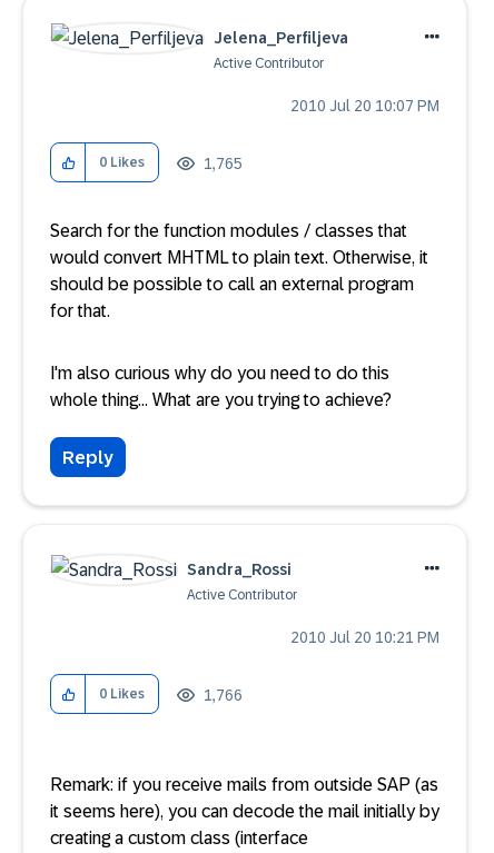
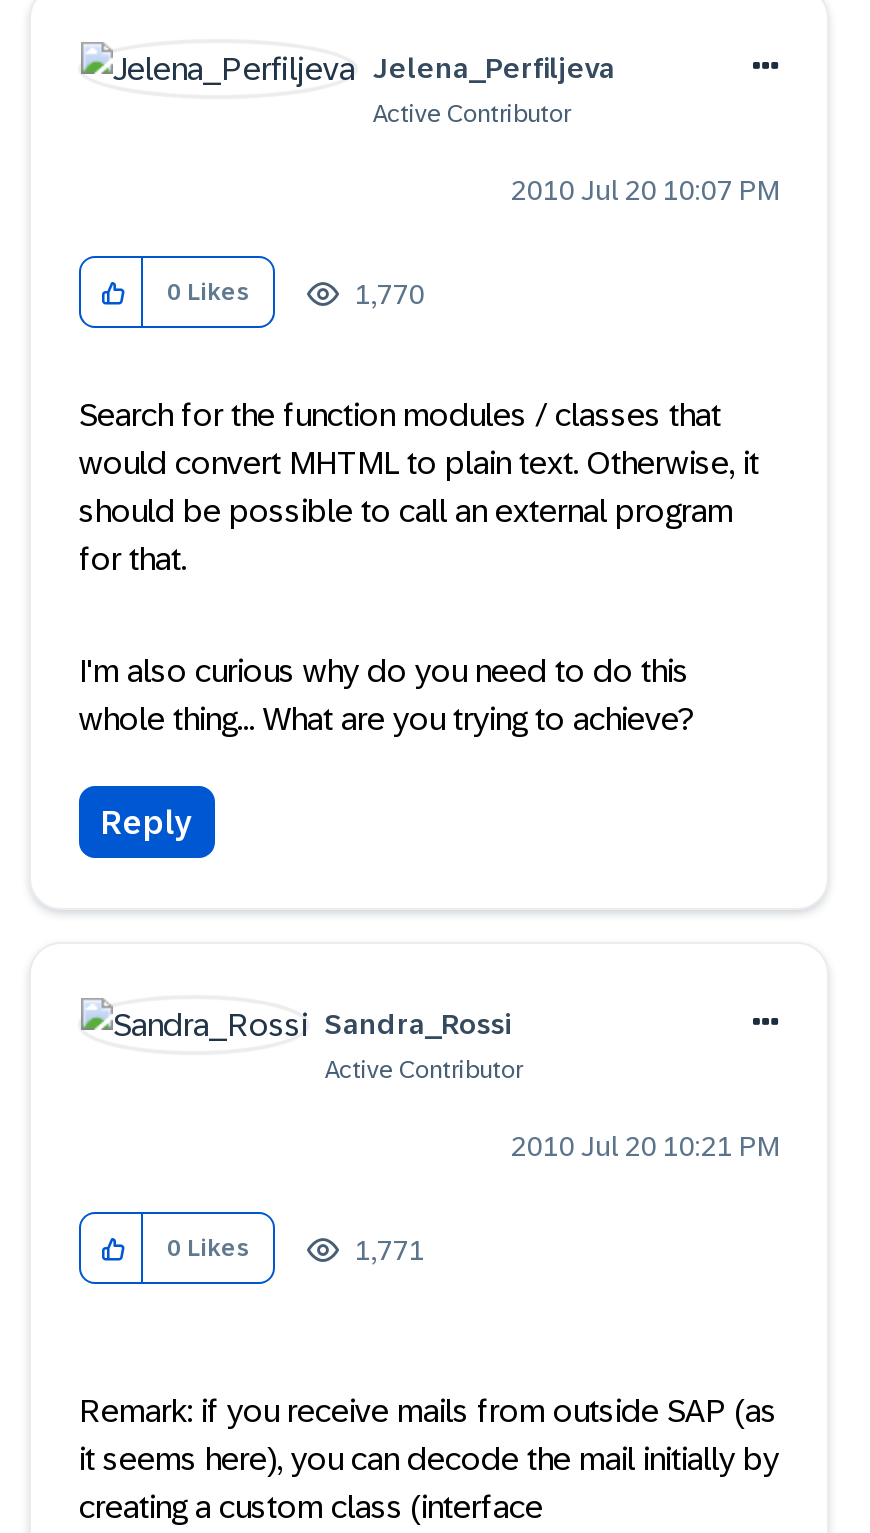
[204,154,243,172] 1,765 -> [355,278,425,310] 1,770
[204,686,243,704] 1,766 -> [355,1234,425,1266] 1,771

